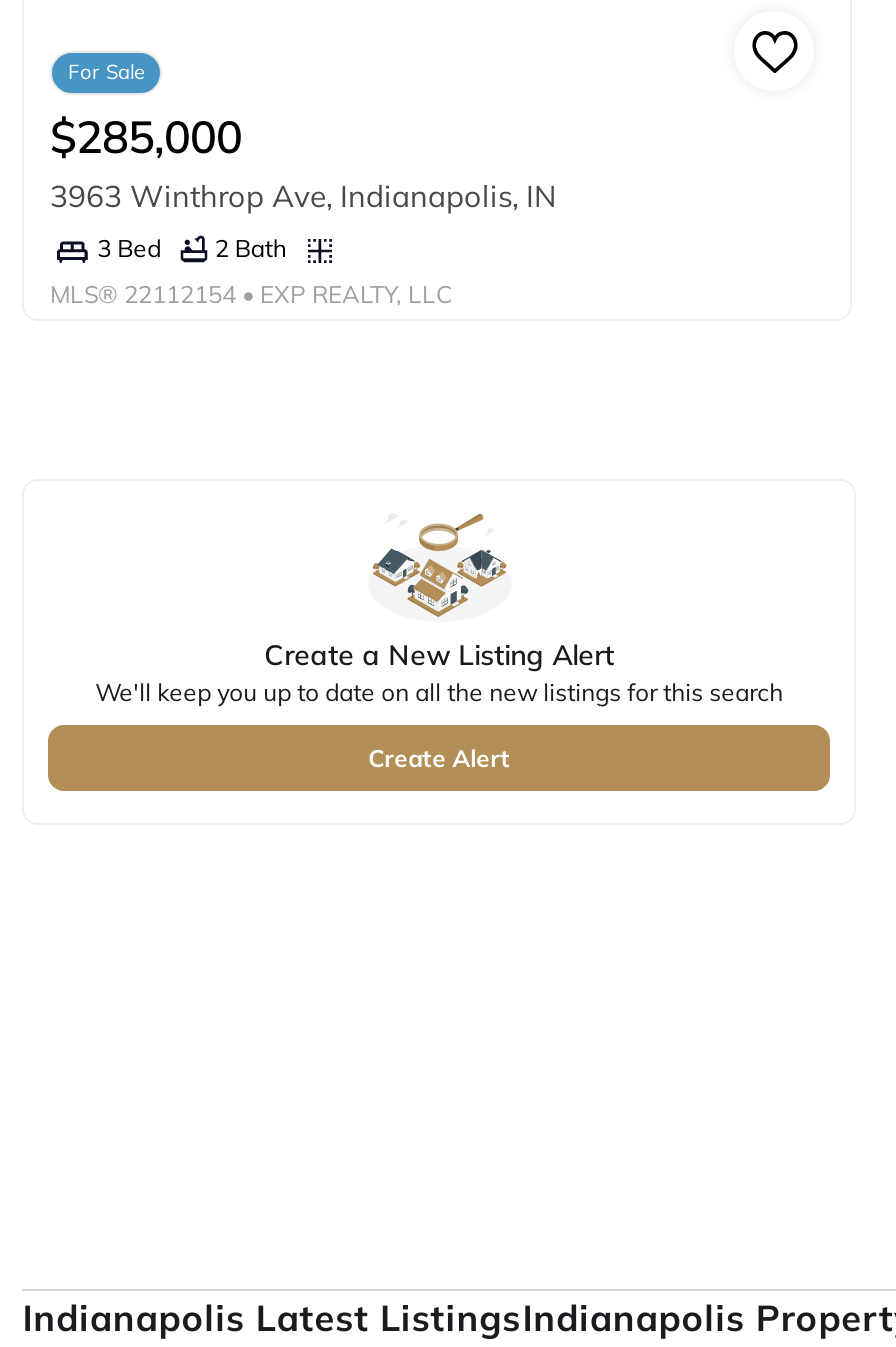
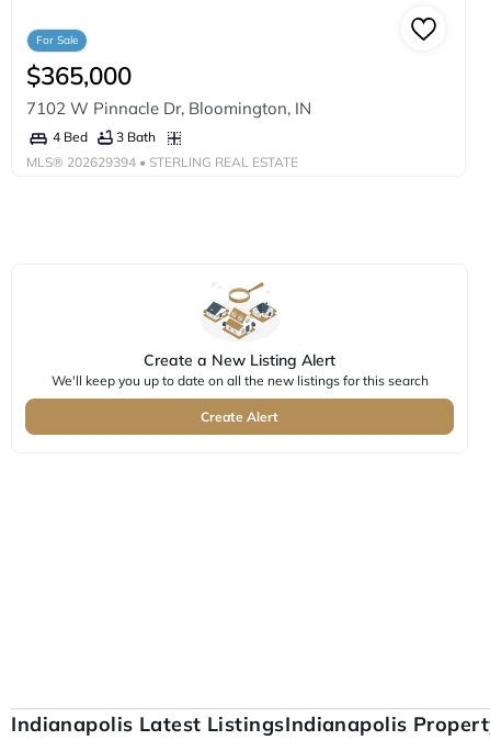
[50,106,556,215] $285,000 | 3963 Winthrop Ave, Indianapolis, IN -> [26,59,311,119] $365,000 | 7102 W Pinnacle Dr, Bloomington, IN
[97,233,287,264] 3 Bed | 2 Bath -> [52,128,156,145] 4 Bed | 3 Bath
[50,279,452,309] MLS® 22112154 • EXP REALTY, LLC -> [26,154,298,170] MLS® 202629394 • STERLING REAL ESTATE

